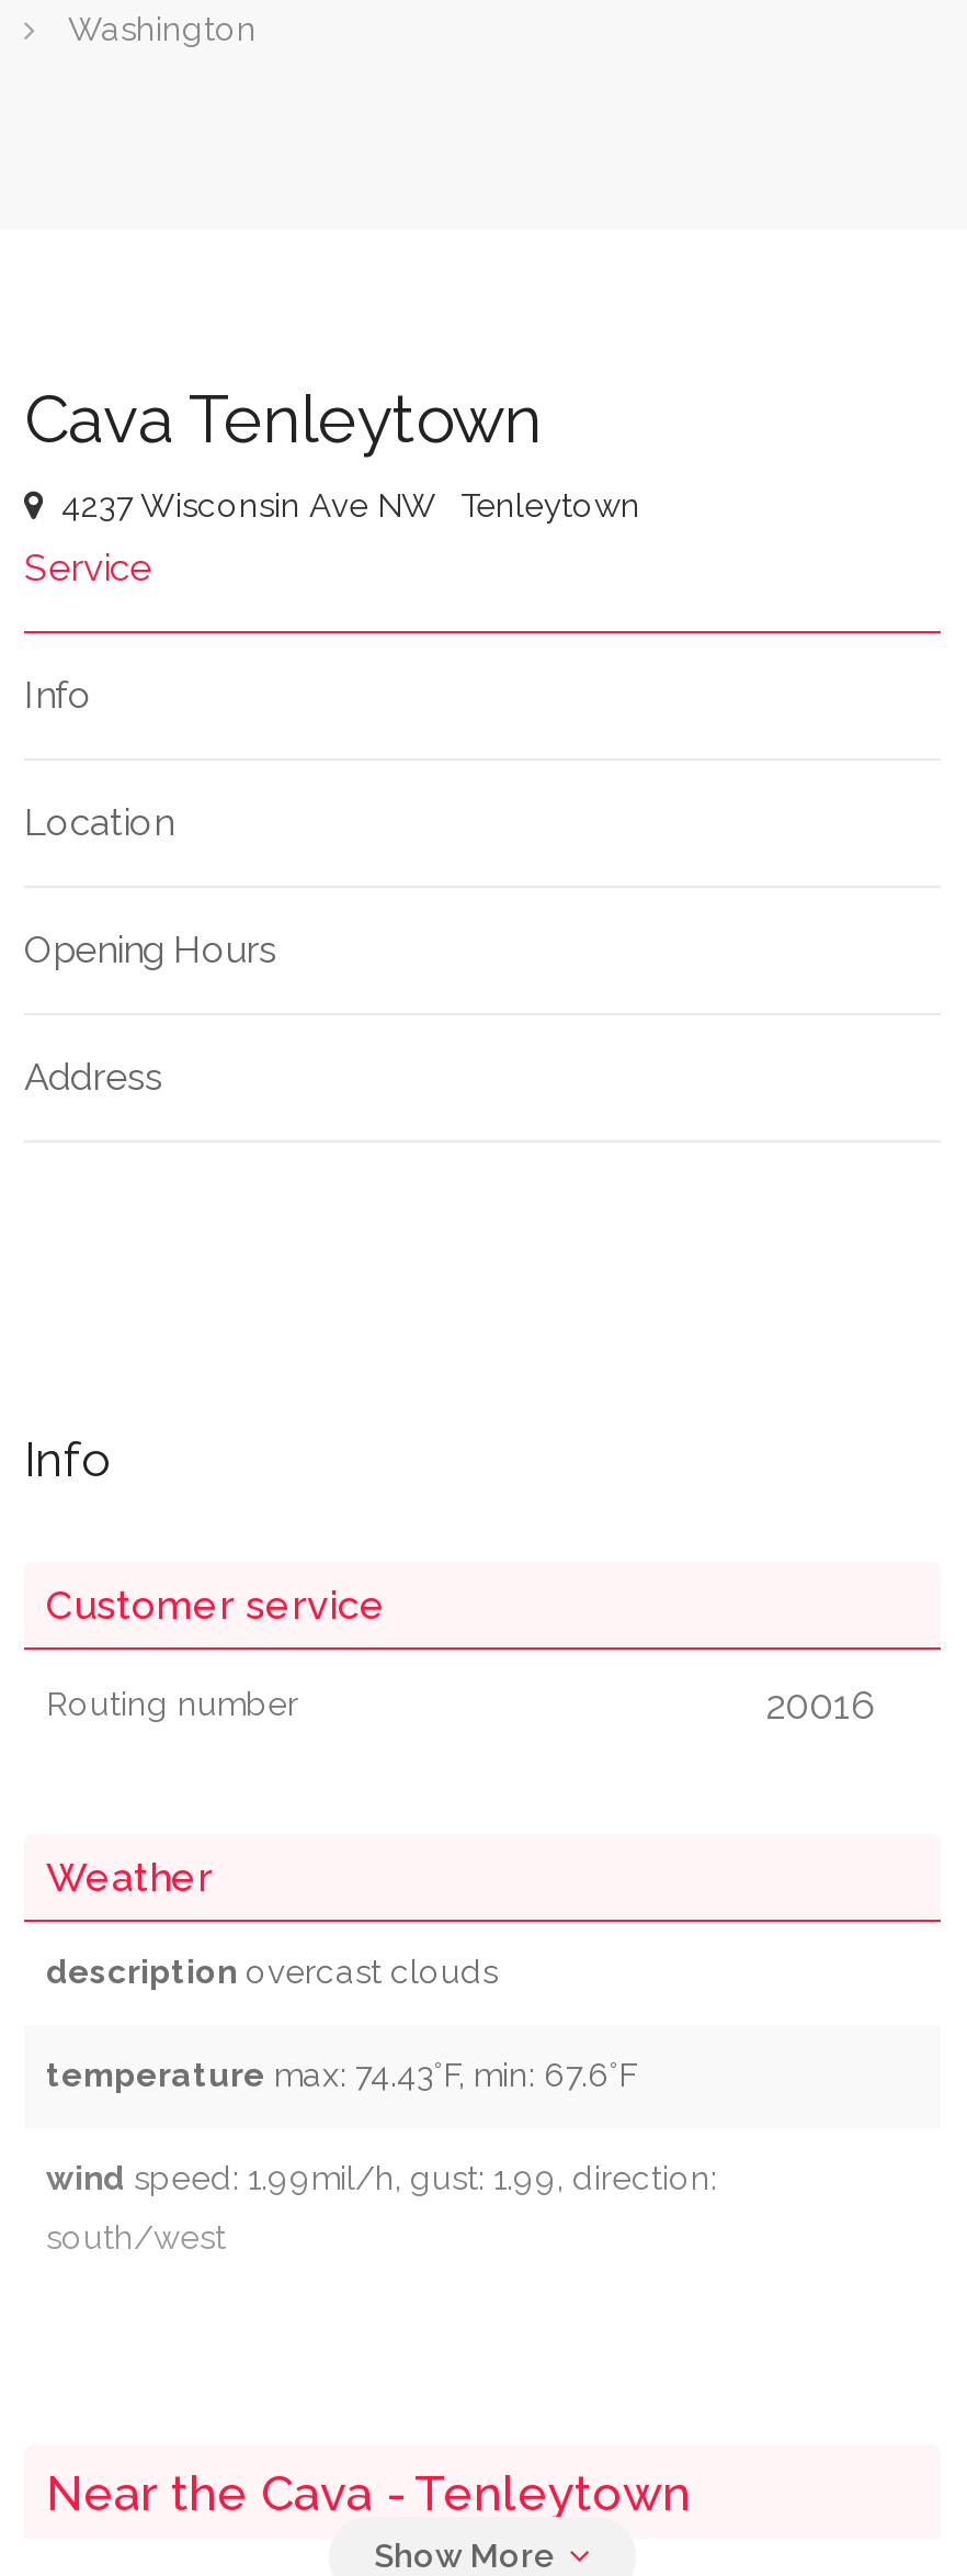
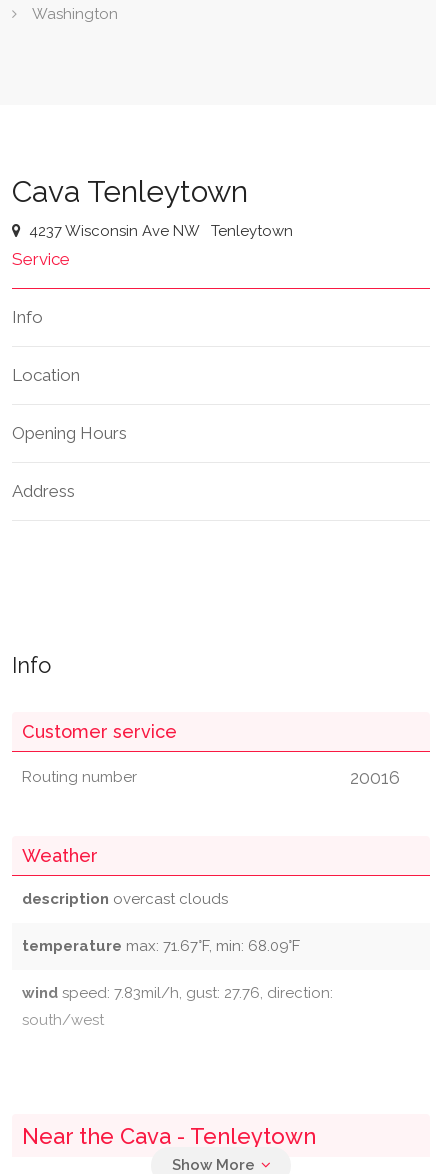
[46,2056,636,2095] temperature max: 74.43°F, min: 67.6°F -> [22,937,300,955] temperature max: 71.67°F, min: 68.09°F
[46,2159,717,2198] wind speed: 1.99mil/h, gust: 1.99, direction: -> [22,984,333,1002] wind speed: 7.83mil/h, gust: 27.76, direction:

